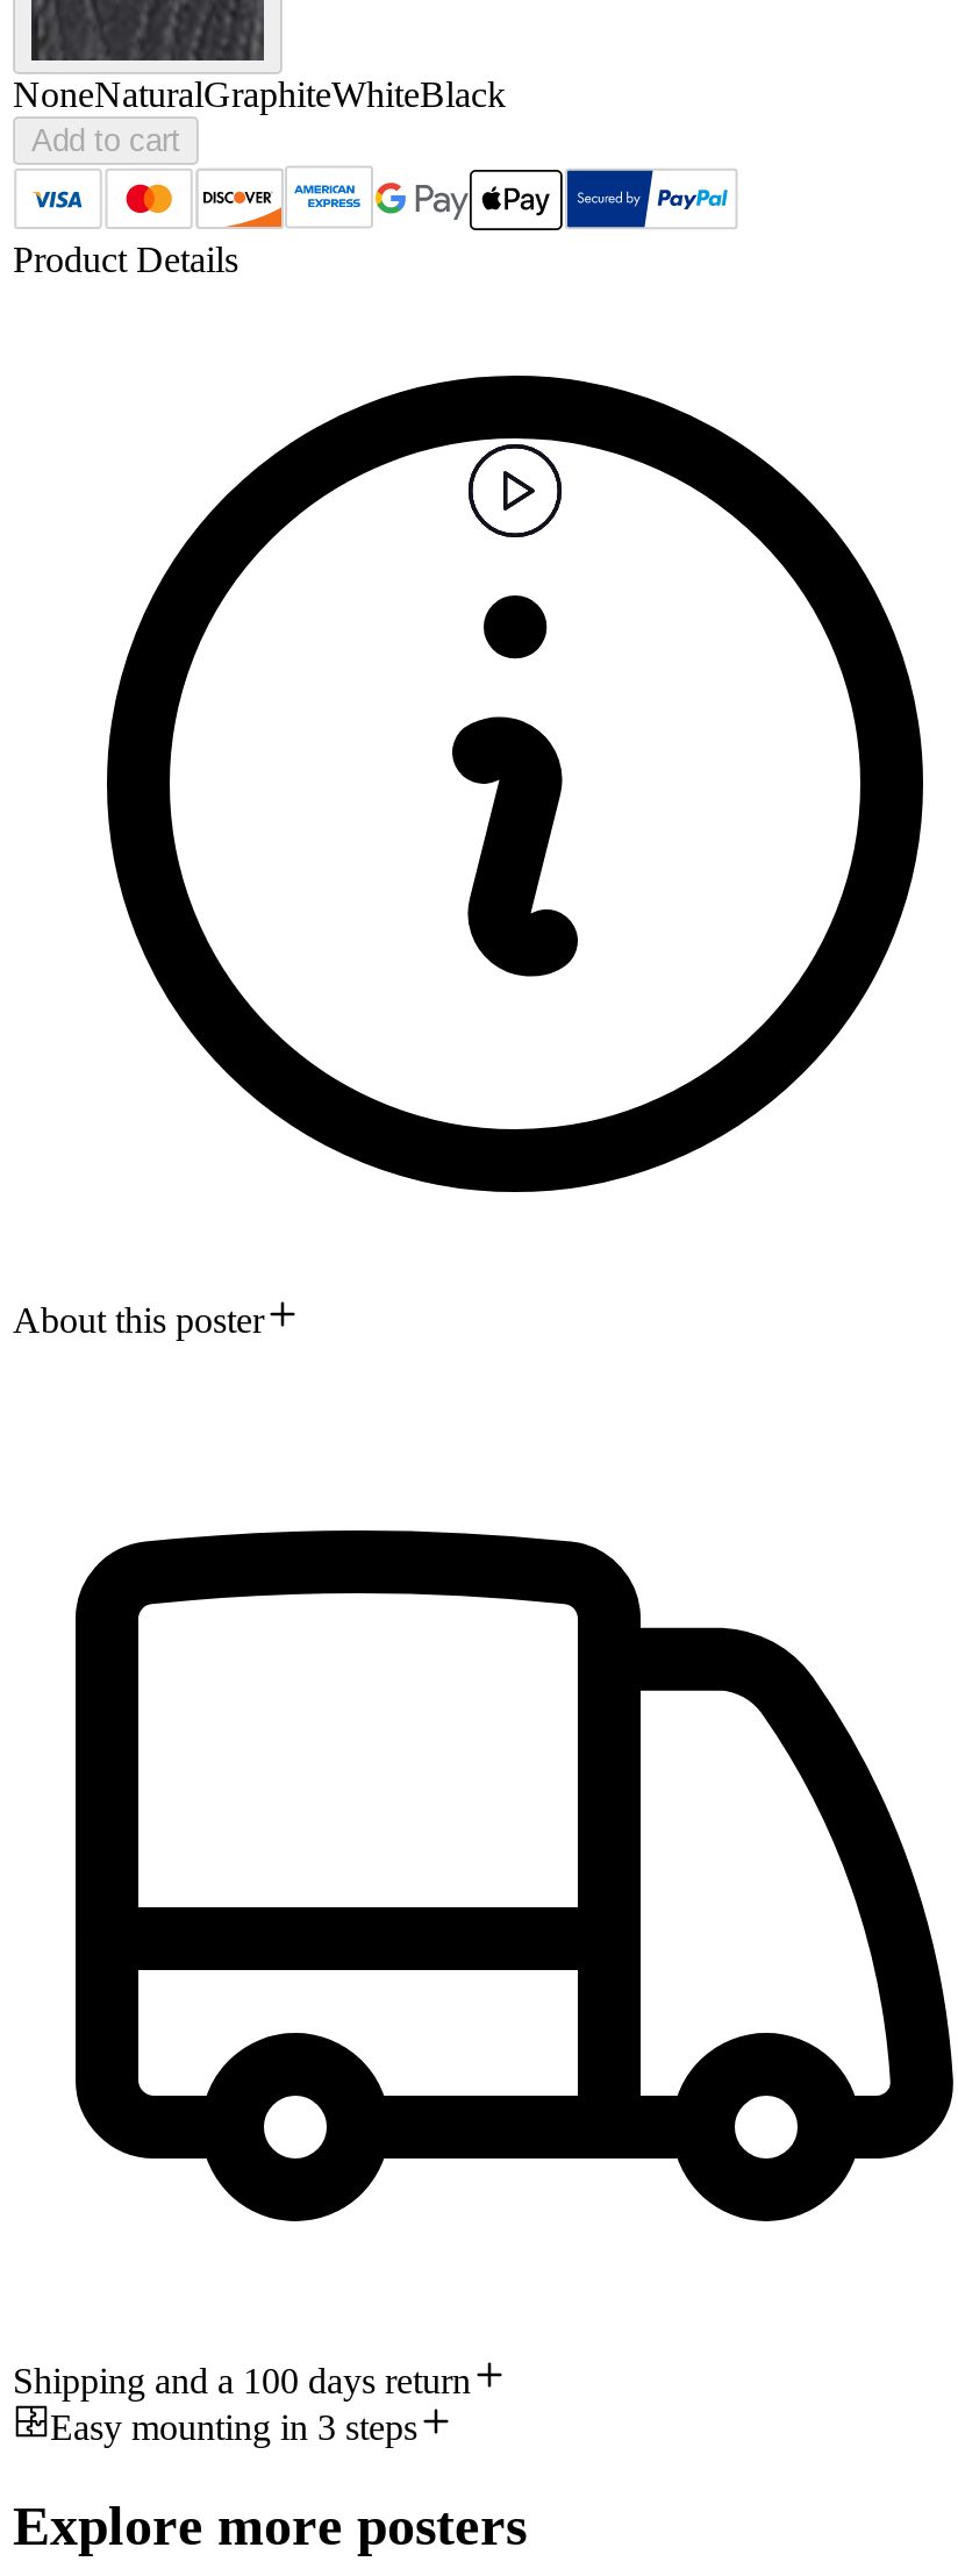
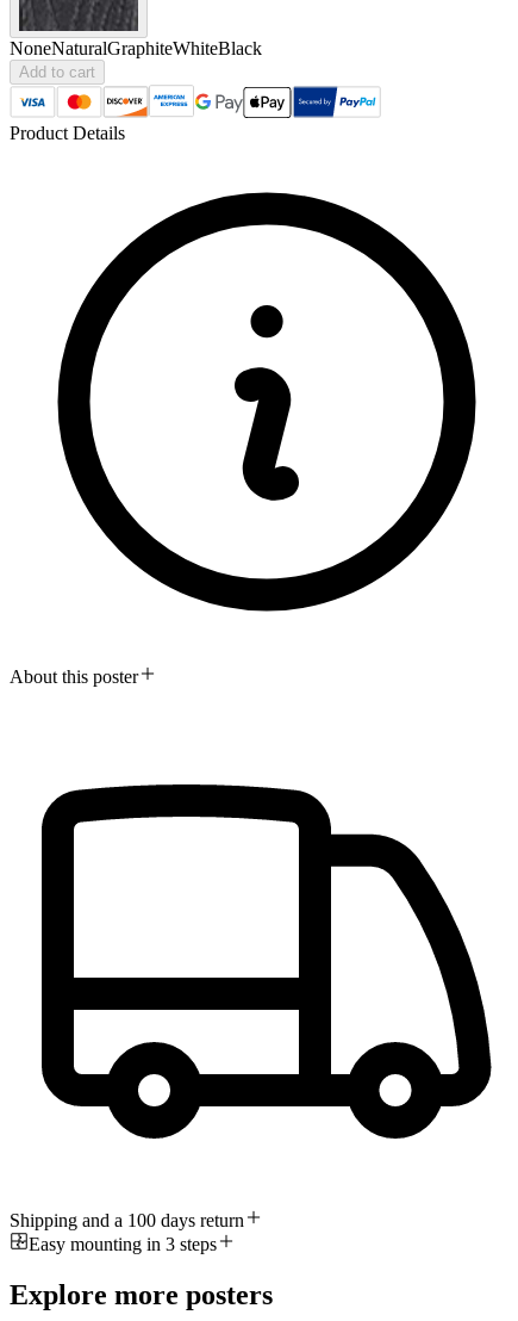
[466,444,564,540] [image] -> none

